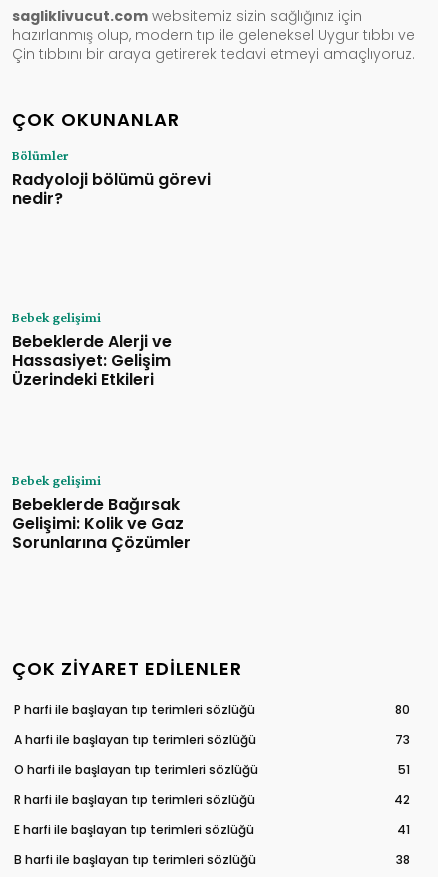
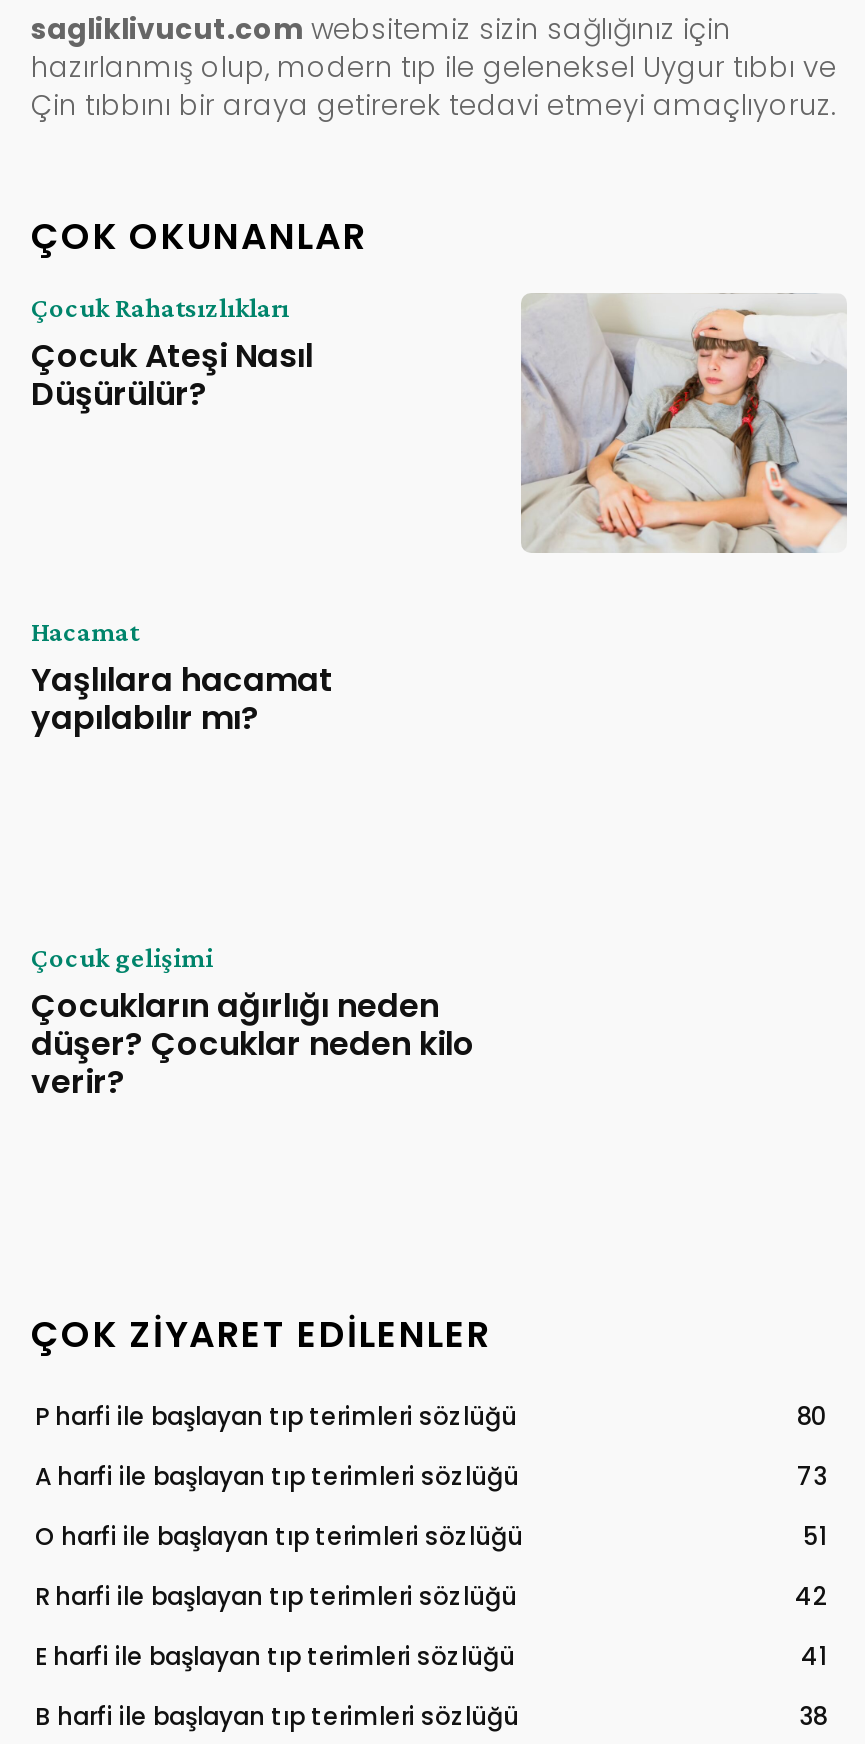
none -> [519,293,849,555] [image]
[12,147,211,210] Bölümler | Radyoloji bölümü görevi | nedir? -> [31,291,313,417] Çocuk Rahatsızlıkları | Çocuk Ateşi Nasıl | Düşürülür?
[12,309,172,391] Bebek gelişimi | Bebeklerde Alerji ve | Hassasiyet: Gelişim | Üzerindeki Etkileri -> [31,616,333,742] Hacamat | Yaşlılara hacamat | yapılabılır mı?
[12,472,191,554] Bebek gelişimi | Bebeklerde Bağırsak | Gelişimi: Kolik ve Gaz | Sorunlarına Çözümler -> [31,941,475,1105] Çocuk gelişimi | Çocukların ağırlığı neden | düşer? Çocuklar neden kilo | verir?

